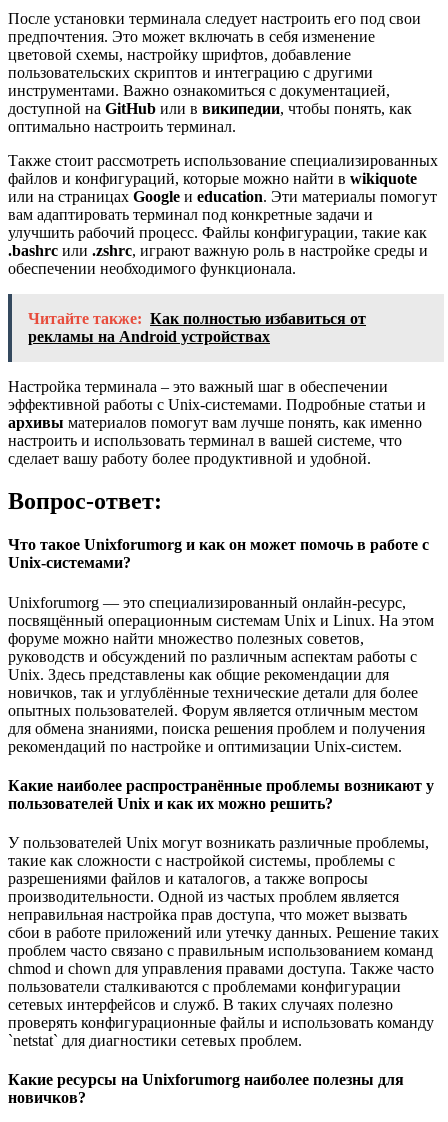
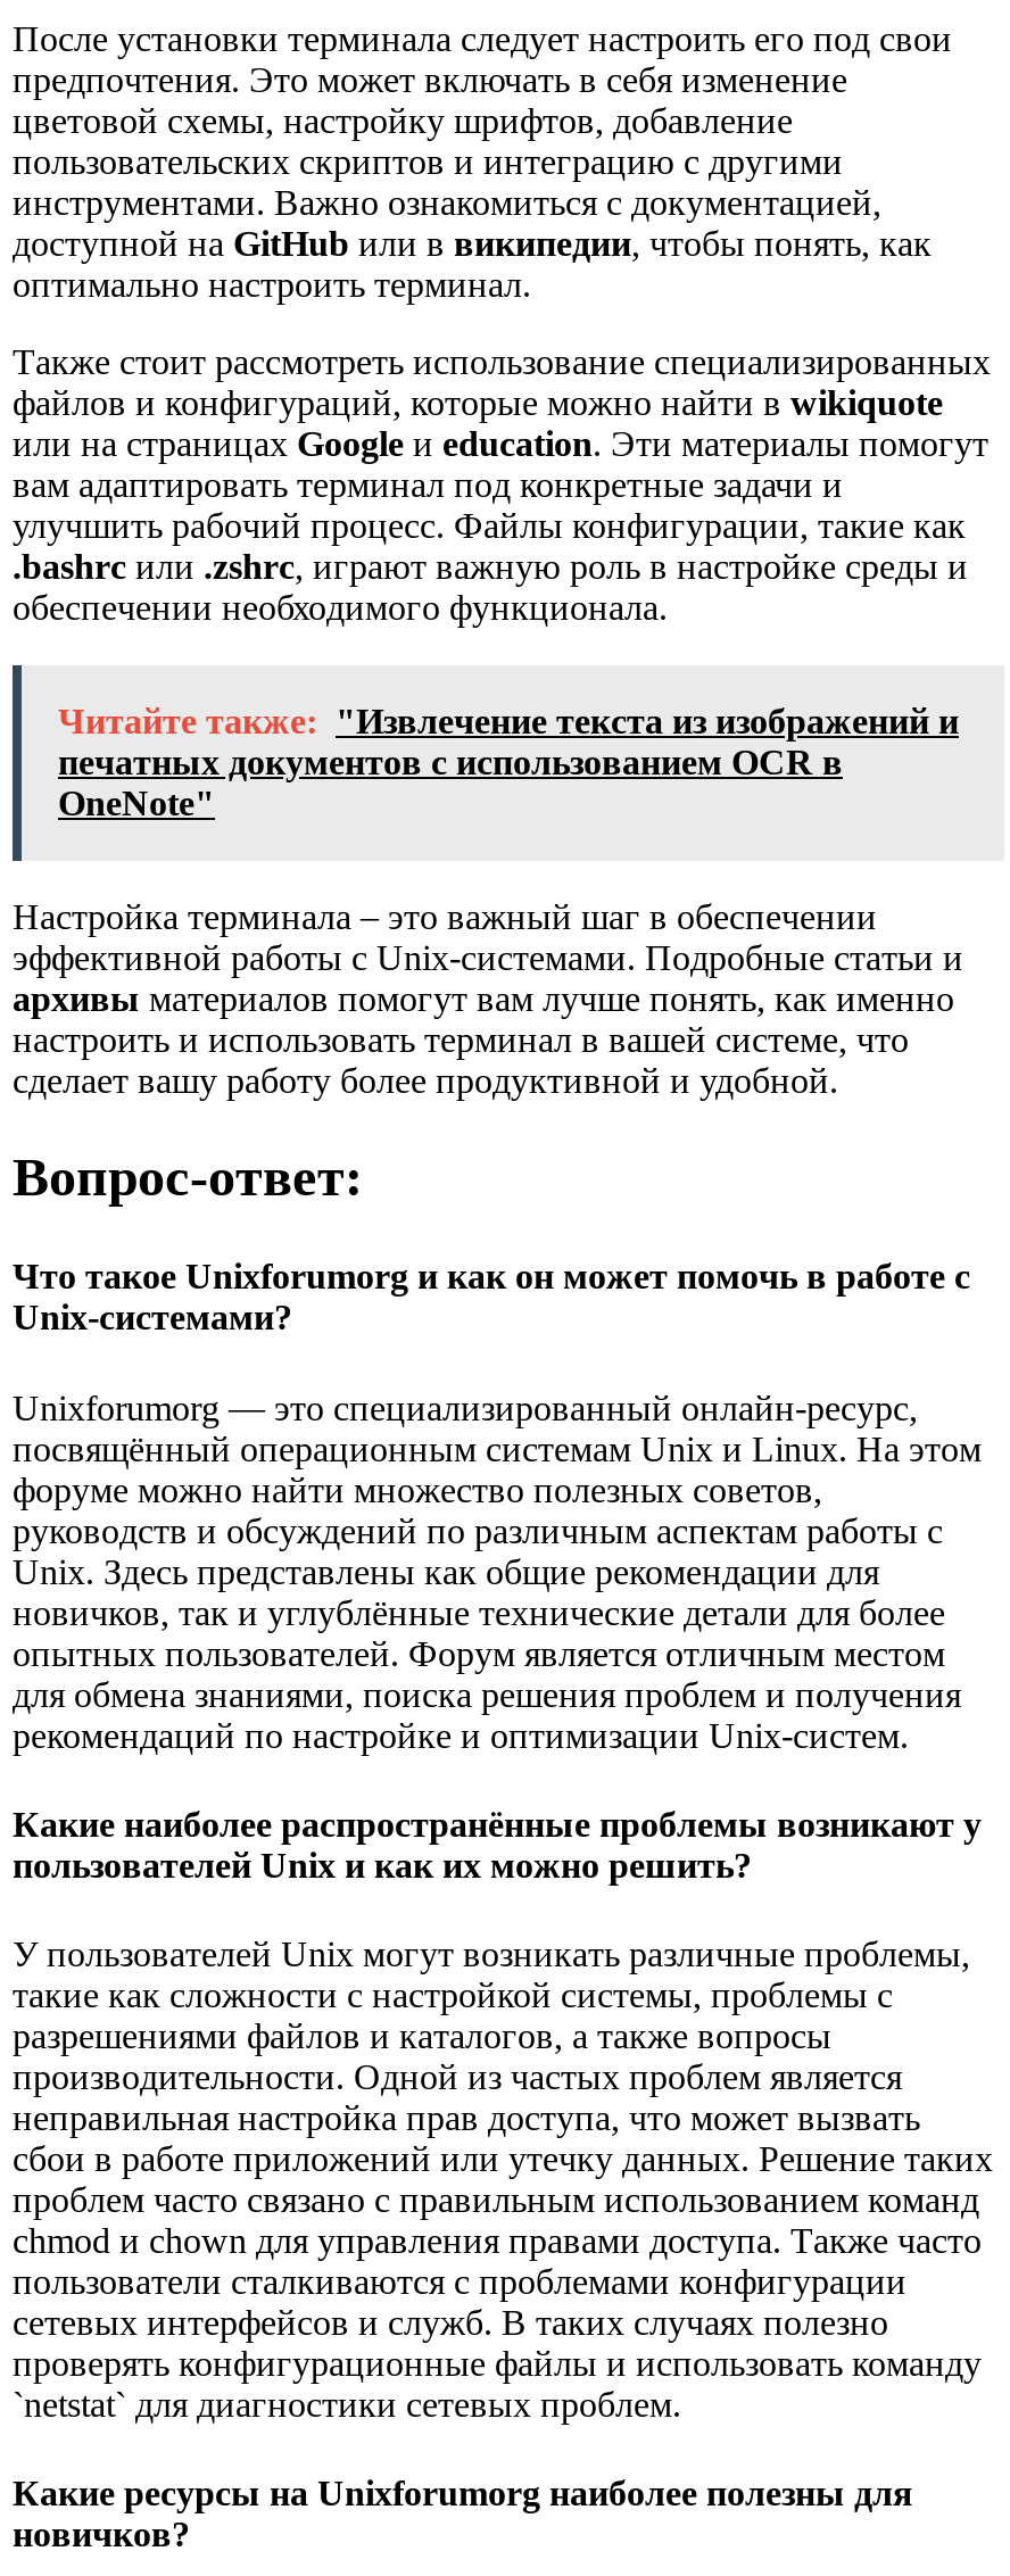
[28,310,366,345] Читайте также: Как полностью избавиться от | рекламы на Android устройствах -> [58,702,959,823] Читайте также: "Извлечение текста из изображений и | печатных документов с использованием OCR в | OneNote"

